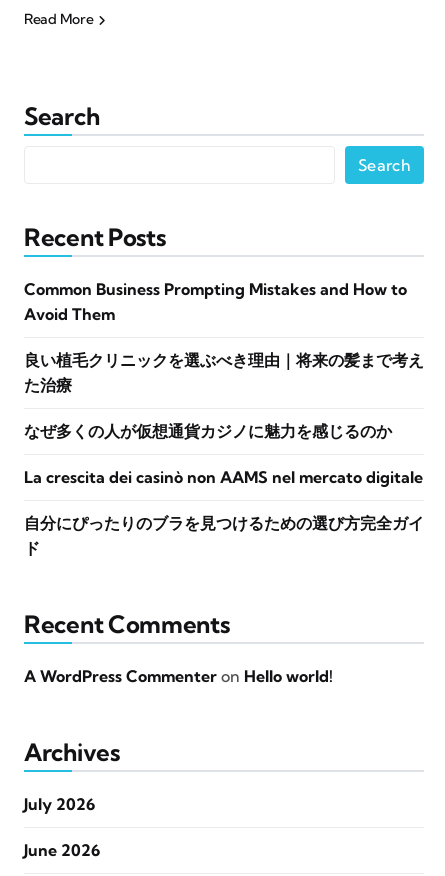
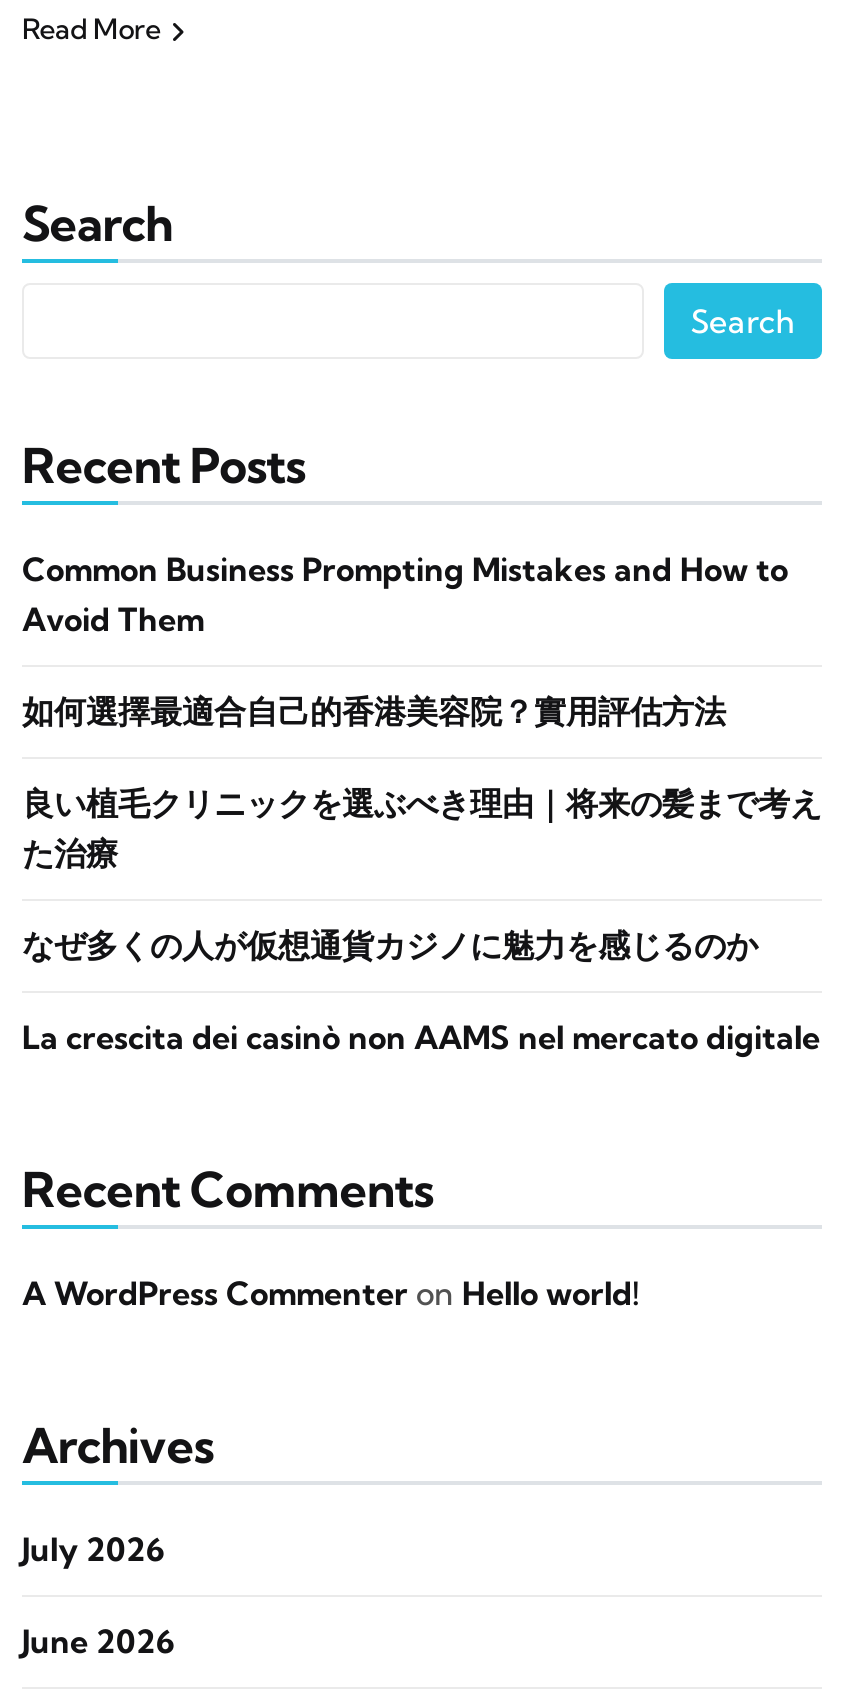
none -> [22,691,726,731] 如何選擇最適合自己的香港美容院？實用評估方法
moved [24,350,424,487] -> [22,783,822,1057]: 良い植毛クリニックを選ぶべき理由｜将来の髪まで考え | た治療 | なぜ多くの人が仮想通貨カジノに魅力を感じるのか | La crescita dei casinò non AAMS nel mercato digitale
[24,513,424,558] 自分にぴったりのブラを見つけるための選び方完全ガイ | ド -> none

